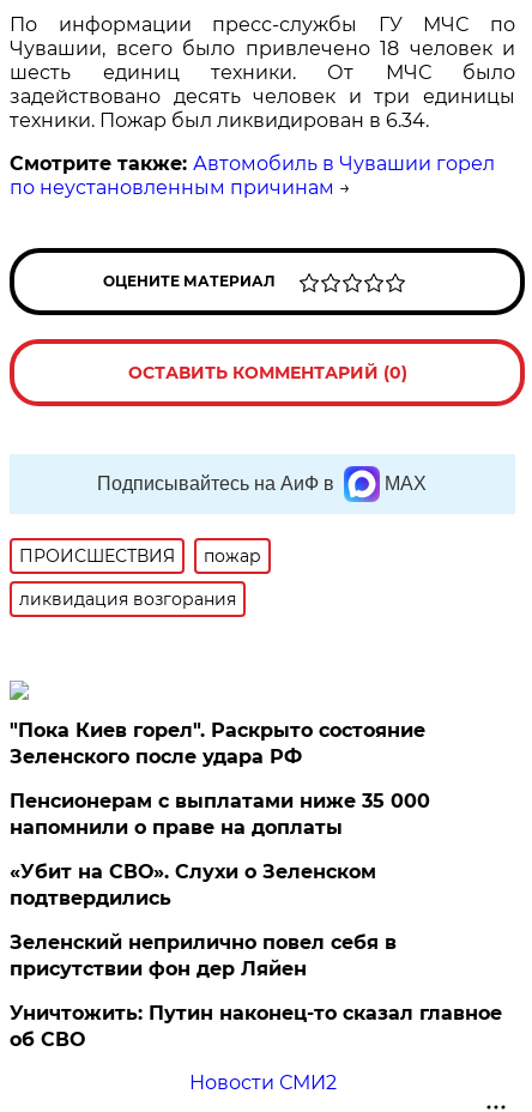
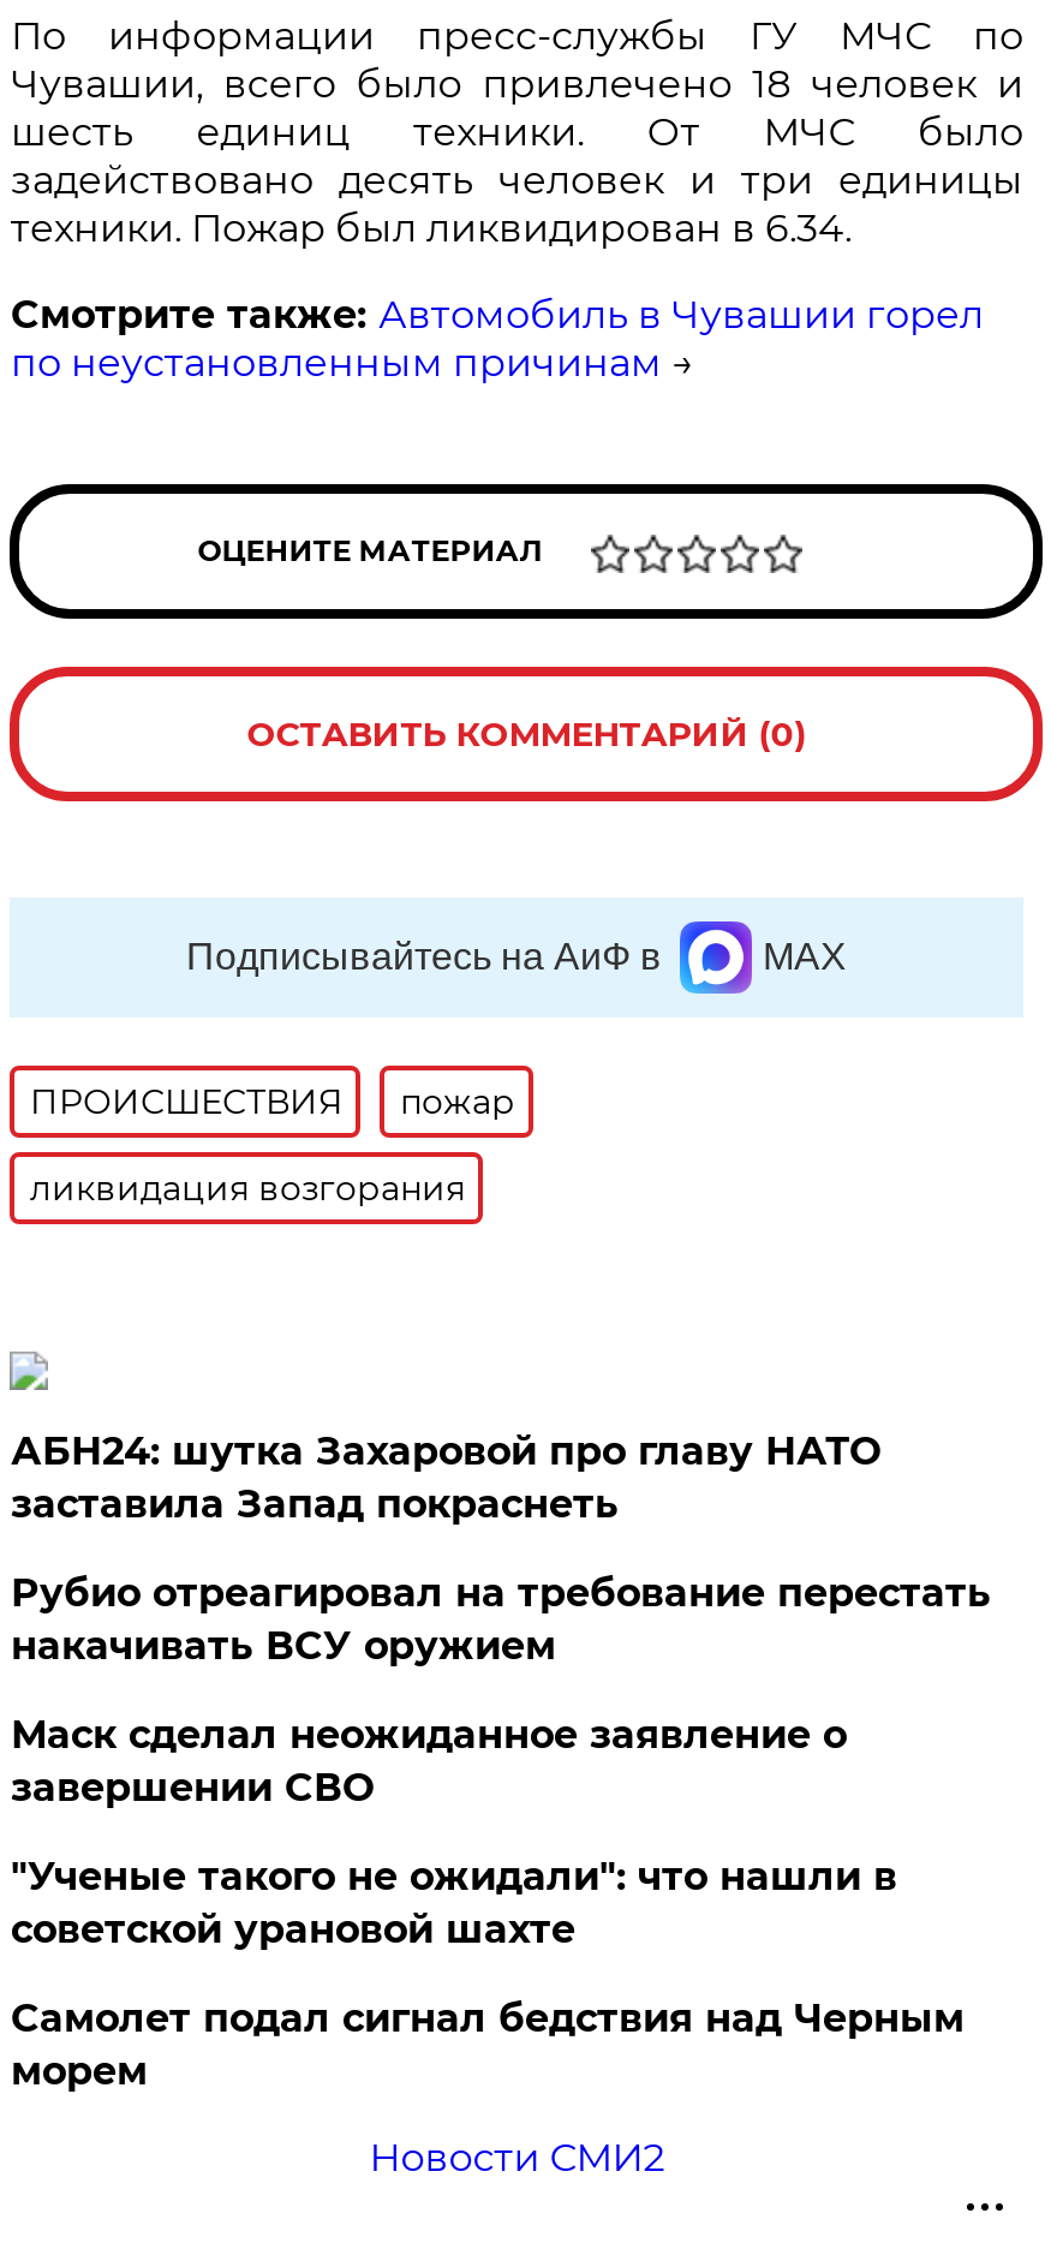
[10,719,426,768] "Пока Киев горел". Раскрыто состояние | Зеленского после удара РФ -> [11,1429,880,1527] АБН24: шутка Захаровой про главу НАТО | заставила Запад покраснеть
[10,790,431,839] Пенсионерам с выплатами ниже 35 000 | напомнили о праве на доплаты -> [11,1571,991,1669] Рубио отреагировал на требование перестать | накачивать ВСУ оружием
[10,861,377,910] «Убит на СВО». Слухи о Зеленском | подтвердились -> [11,1712,847,1811] Маск сделал неожиданное заявление о | завершении СВО
[10,931,397,980] Зеленский неприлично повел cебя в | присутствии фон дер Ляйен -> [11,1854,897,1953] "Ученые такого не ожидали": что нашли в | советской урановой шахте
[10,1002,503,1051] Уничтожить: Путин наконец-то сказал главное | об СВО -> [11,1996,964,2095] Самолет подал сигнал бедствия над Черным | морем

